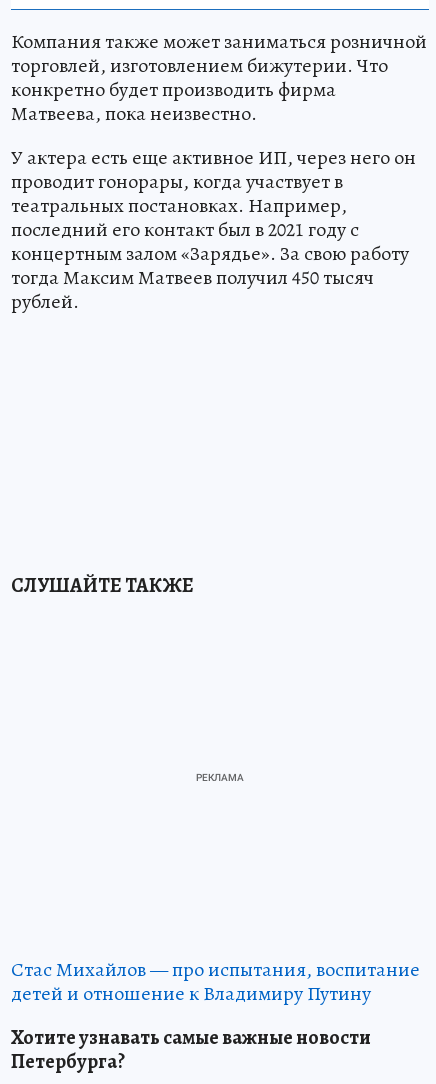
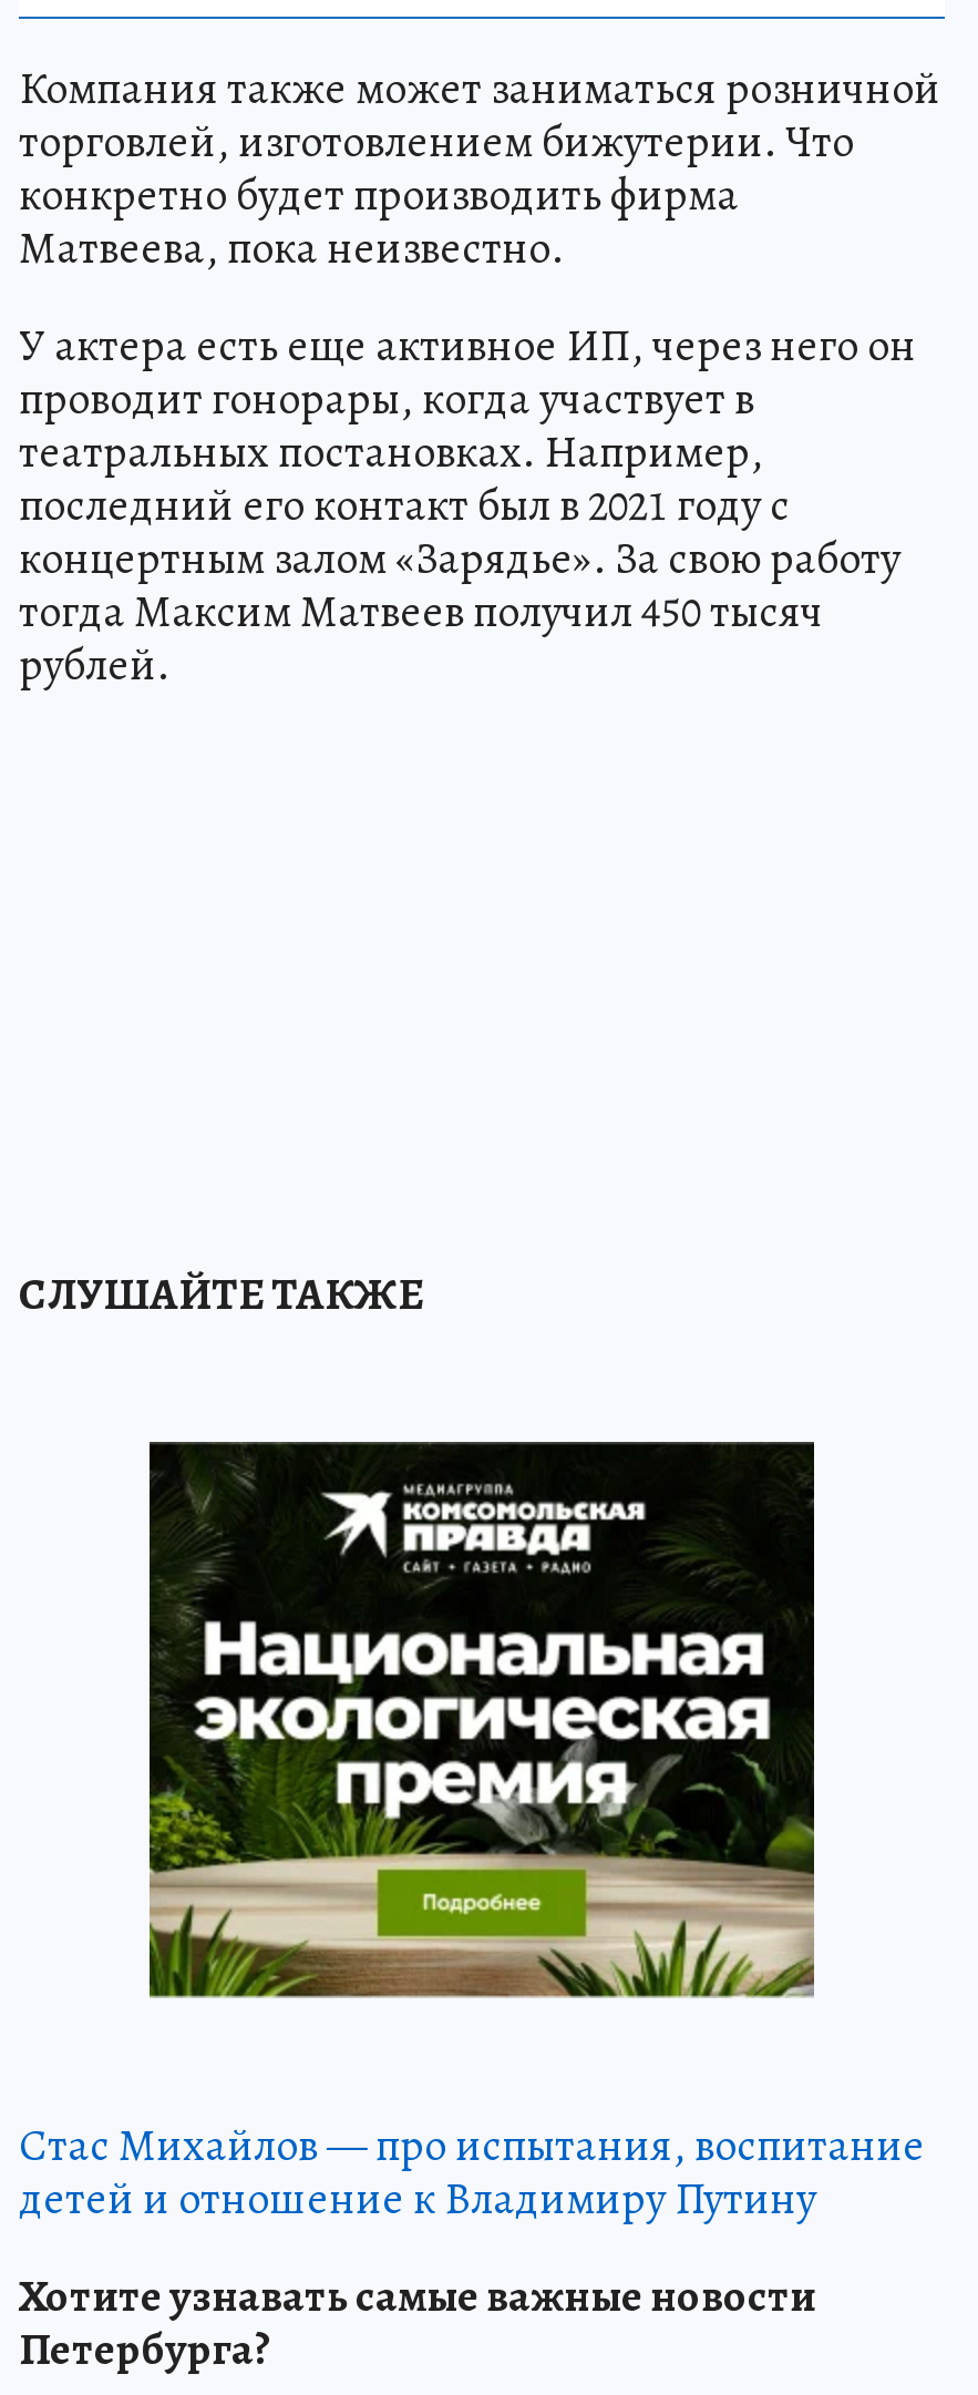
none -> [147,1440,816,2000] [image]

